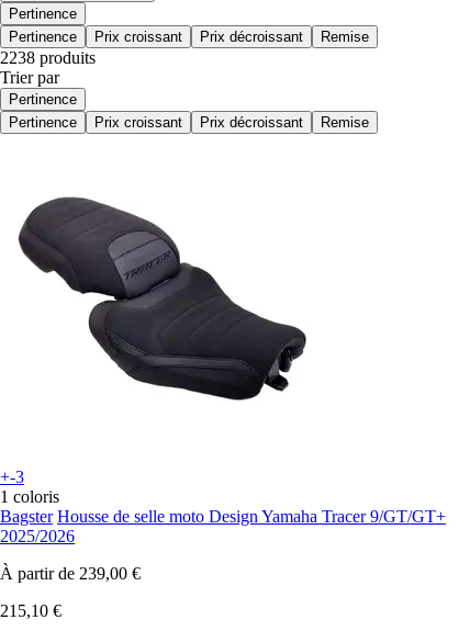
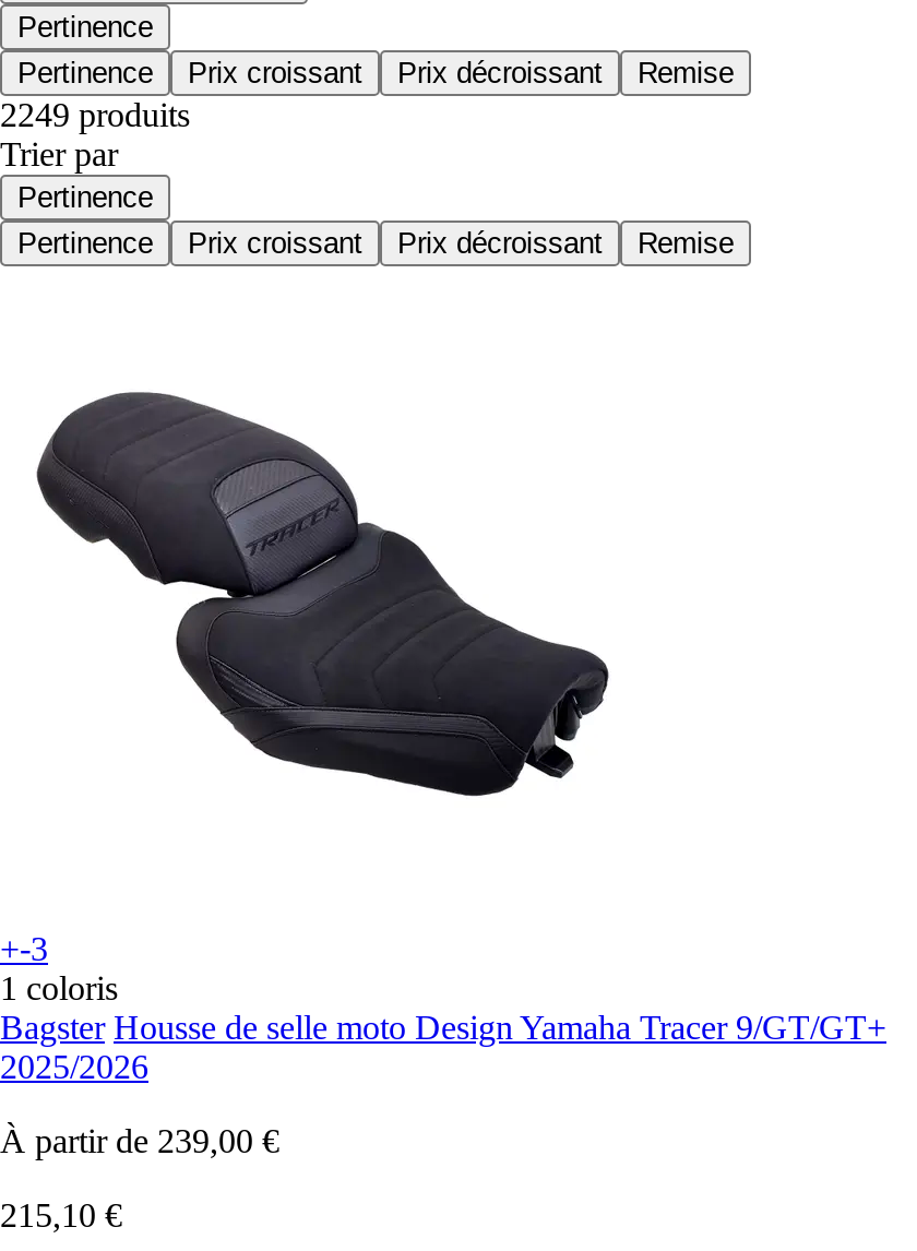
[0,48,96,67] 2238 produits -> [0,95,190,133] 2249 produits

